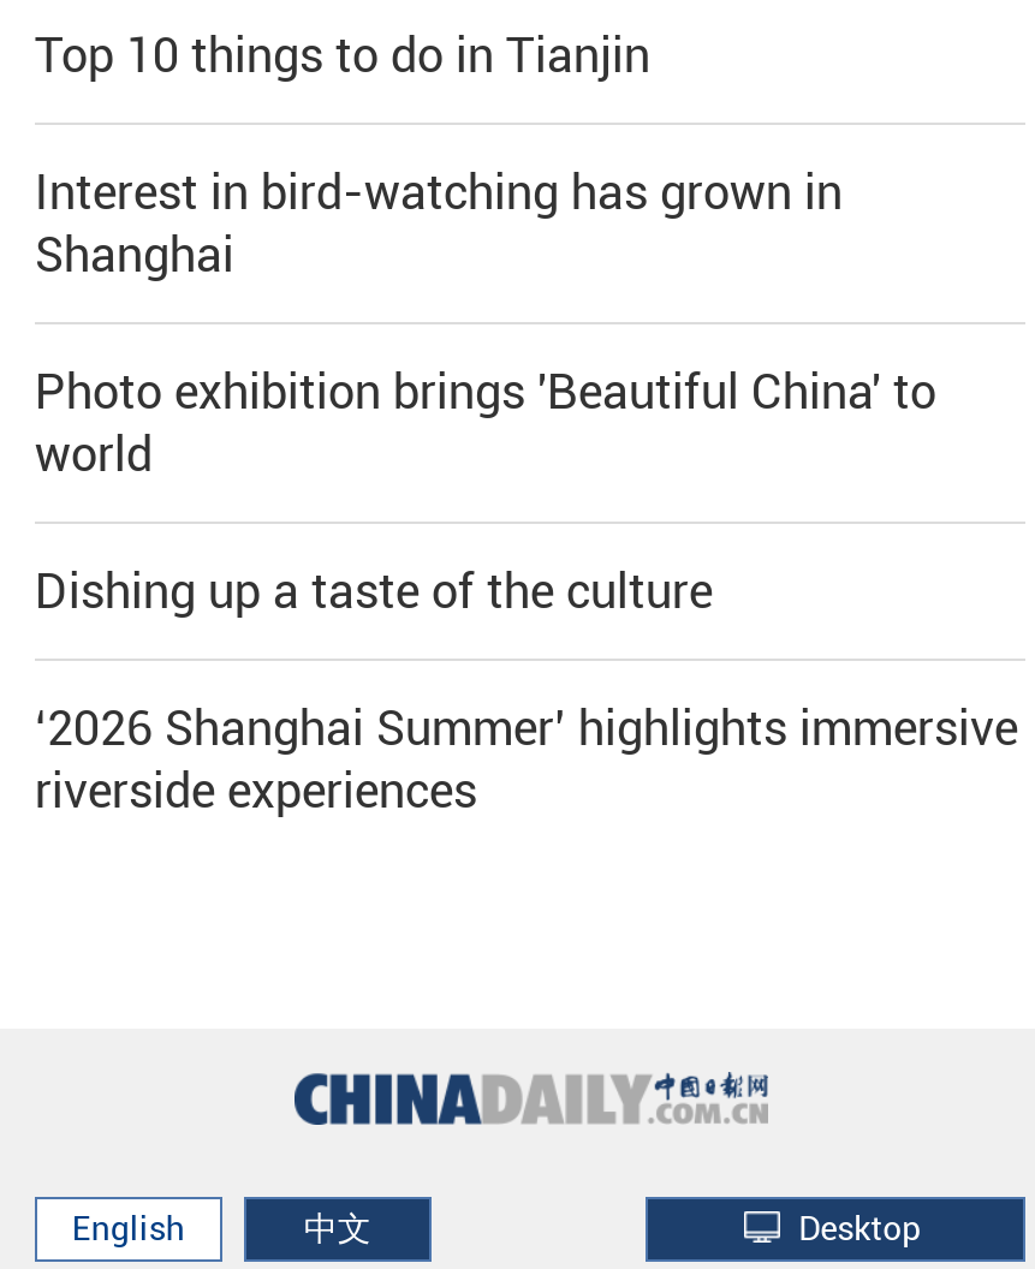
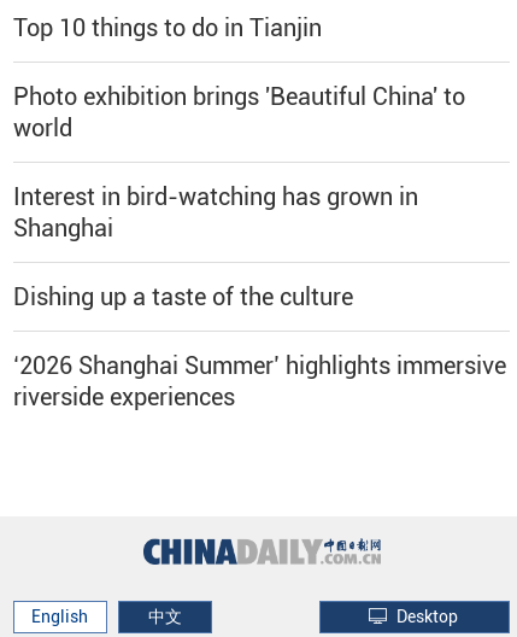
moved [35,163,842,283] -> [13,182,418,242]: Interest in bird-watching has grown in | Shanghai
moved [35,362,936,482] -> [13,82,465,142]: Photo exhibition brings 'Beautiful China' to | world

